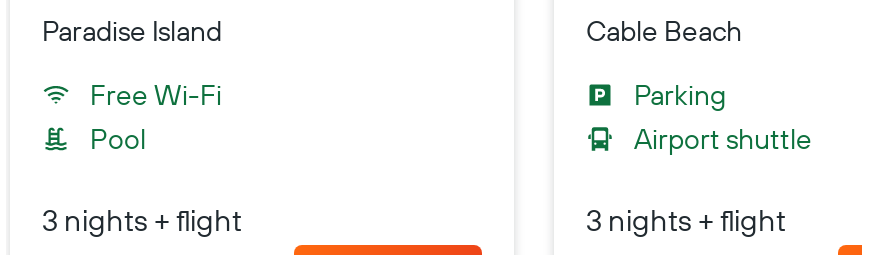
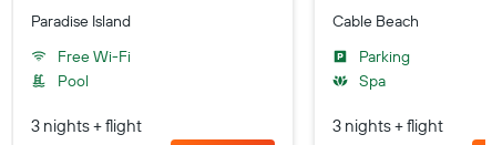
[634,121,812,157] Airport shuttle -> [359,71,386,91] Spa

